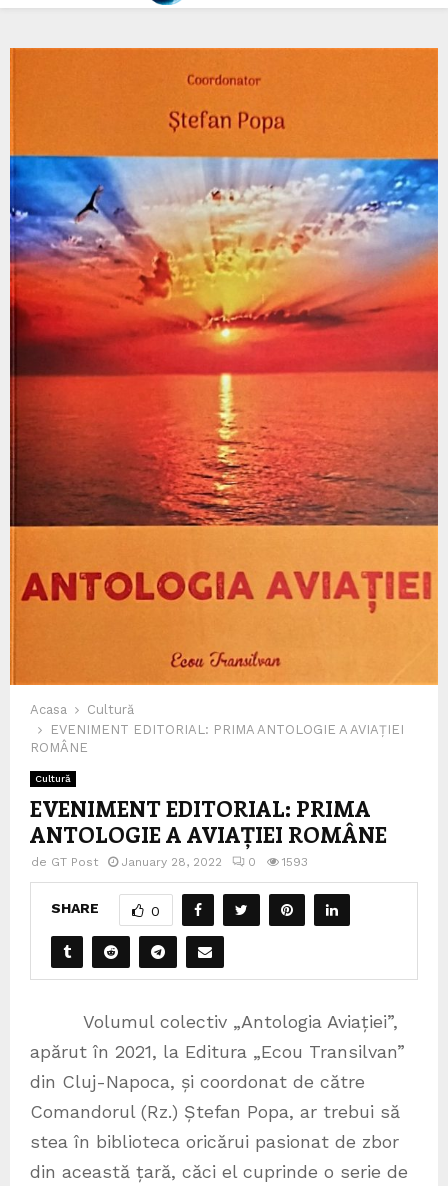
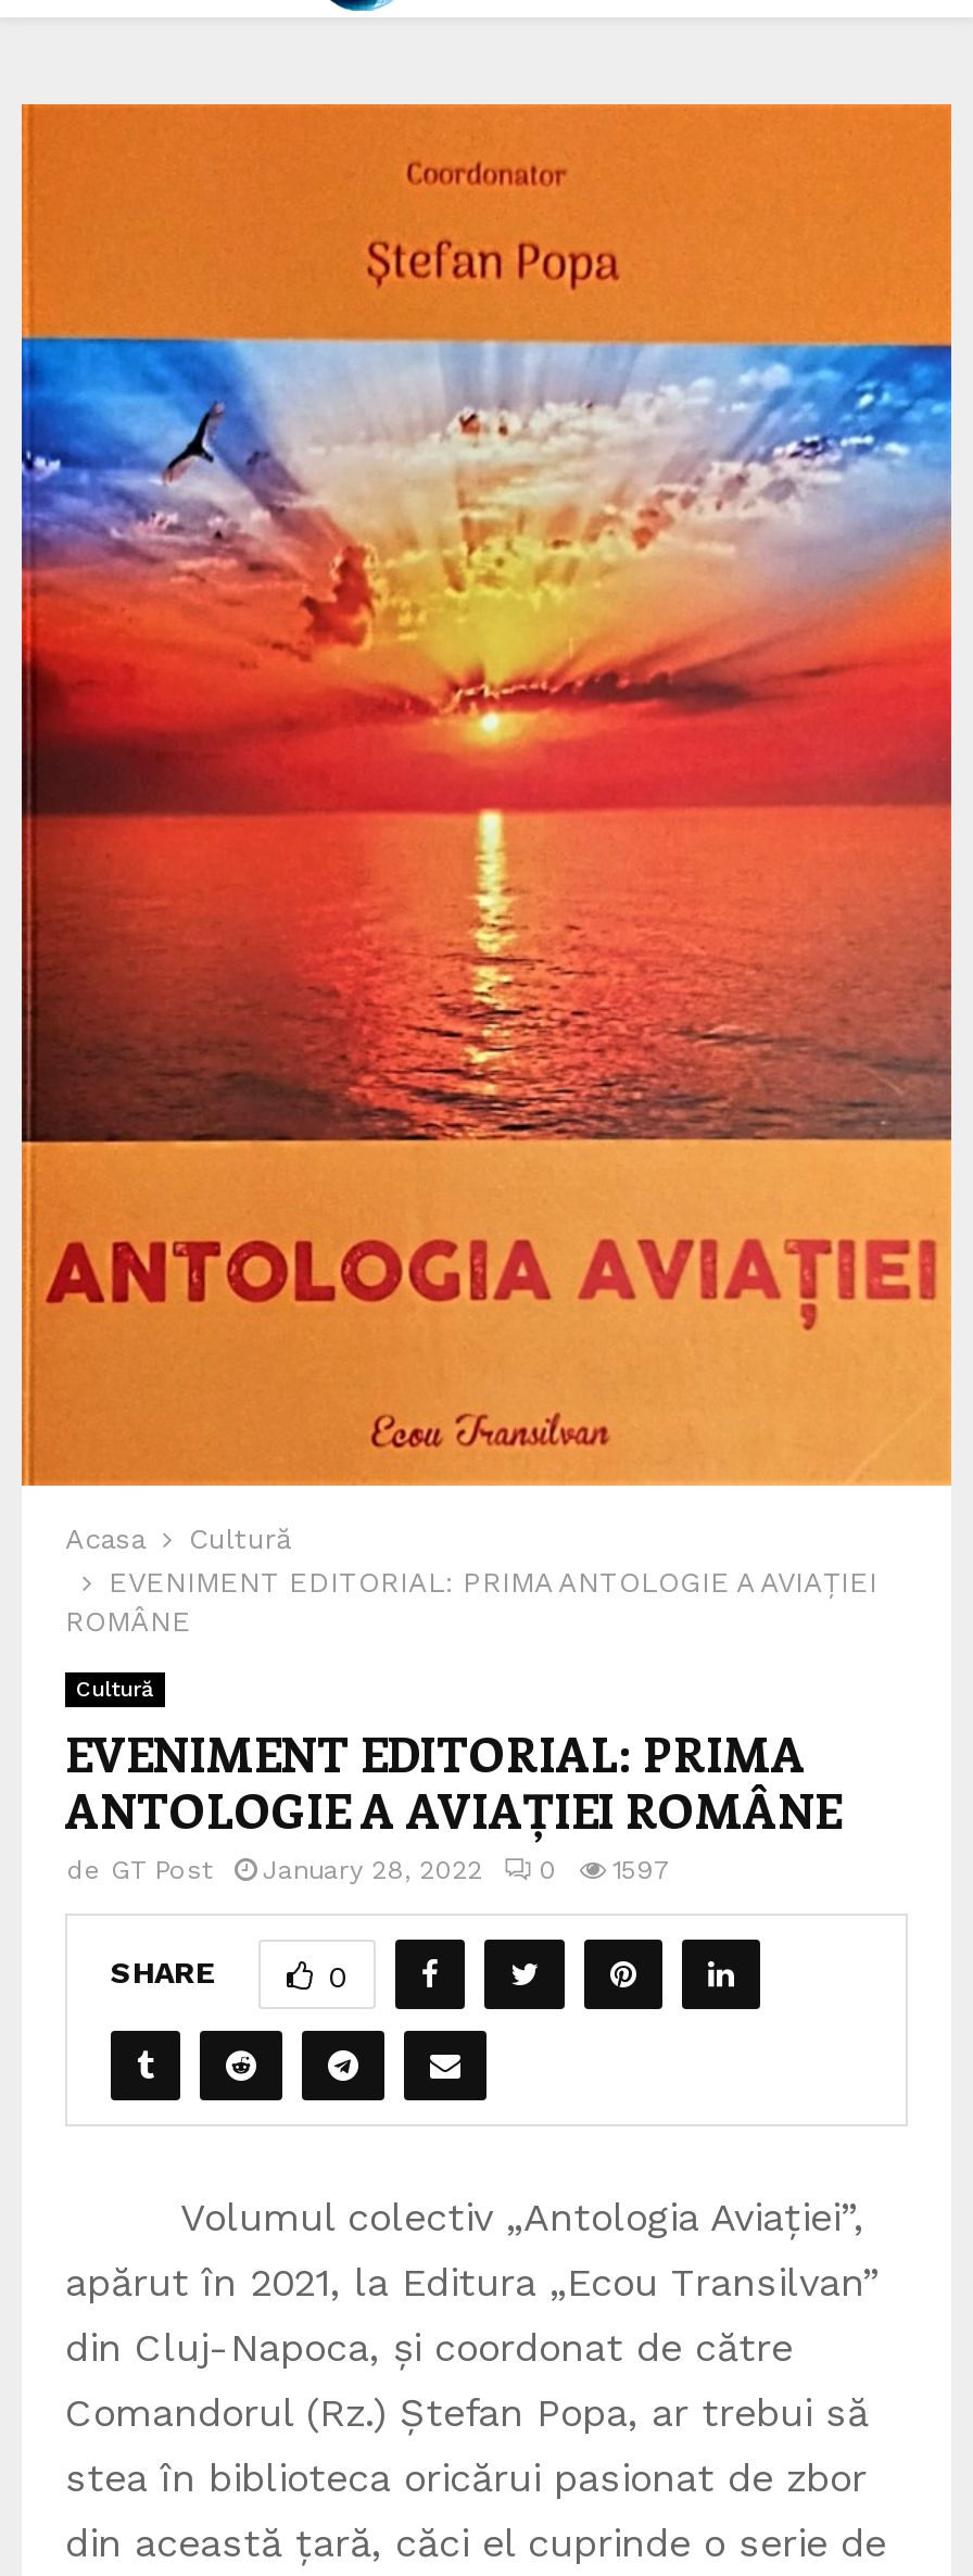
[282,854,308,868] 1593 -> [612,1856,669,1886] 1597

